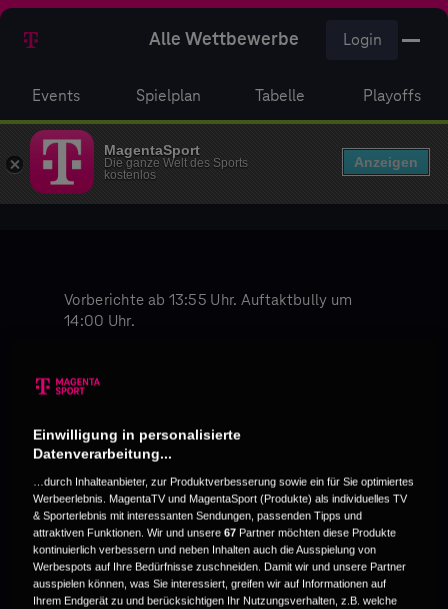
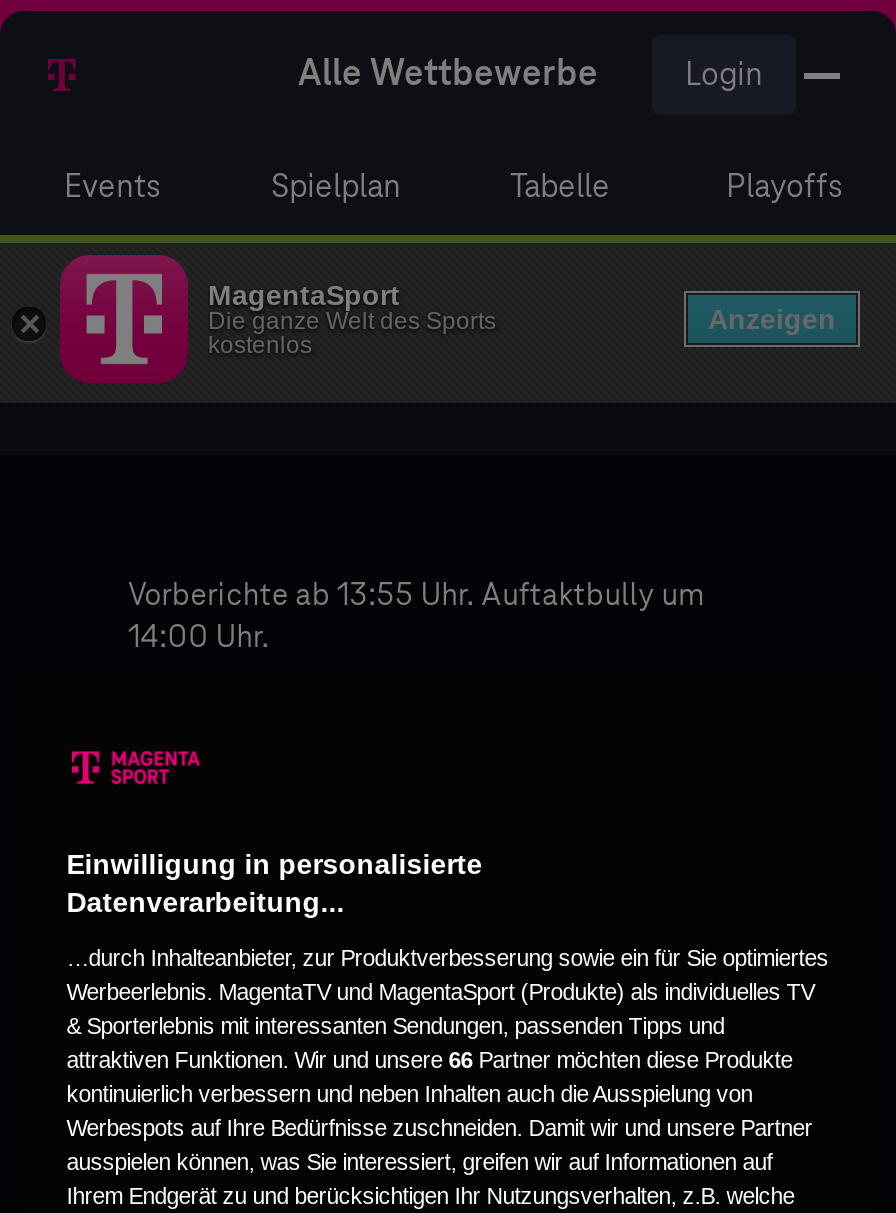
[33,526,396,538] attraktiven Funktionen. Wir und unsere 67 Partner möchten diese Produkte -> [66,1047,792,1071] attraktiven Funktionen. Wir und unsere 66 Partner möchten diese Produkte

